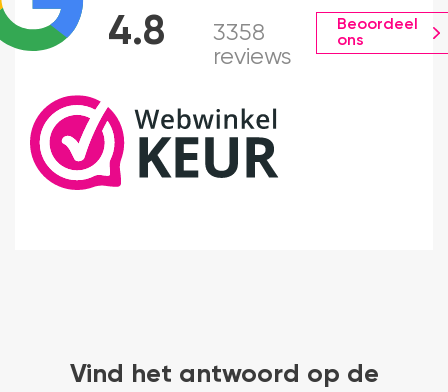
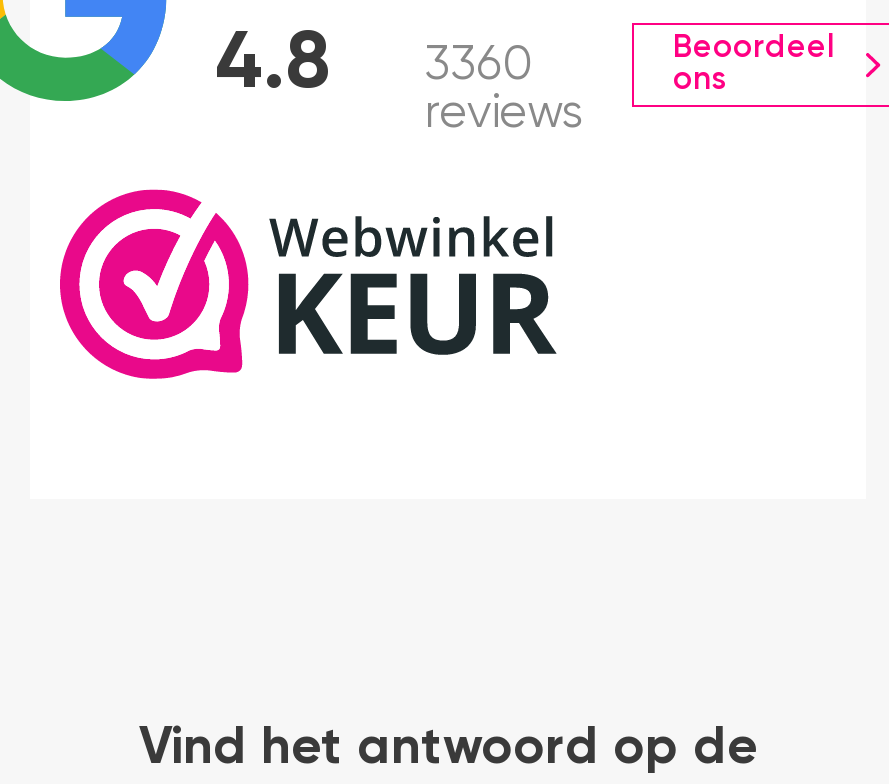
[107,13,264,53] 4.8 3358 -> [215,26,533,106] 4.8 3360

